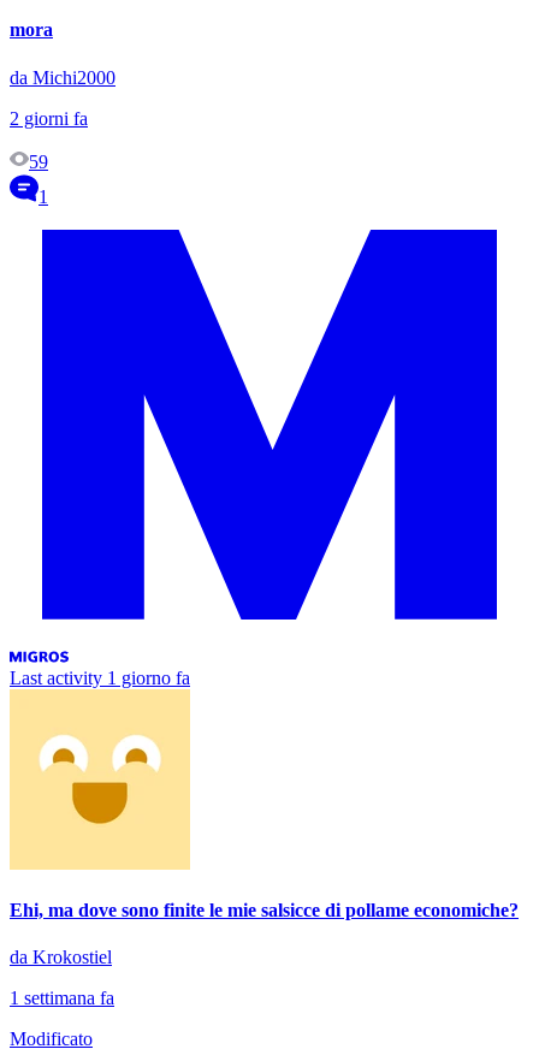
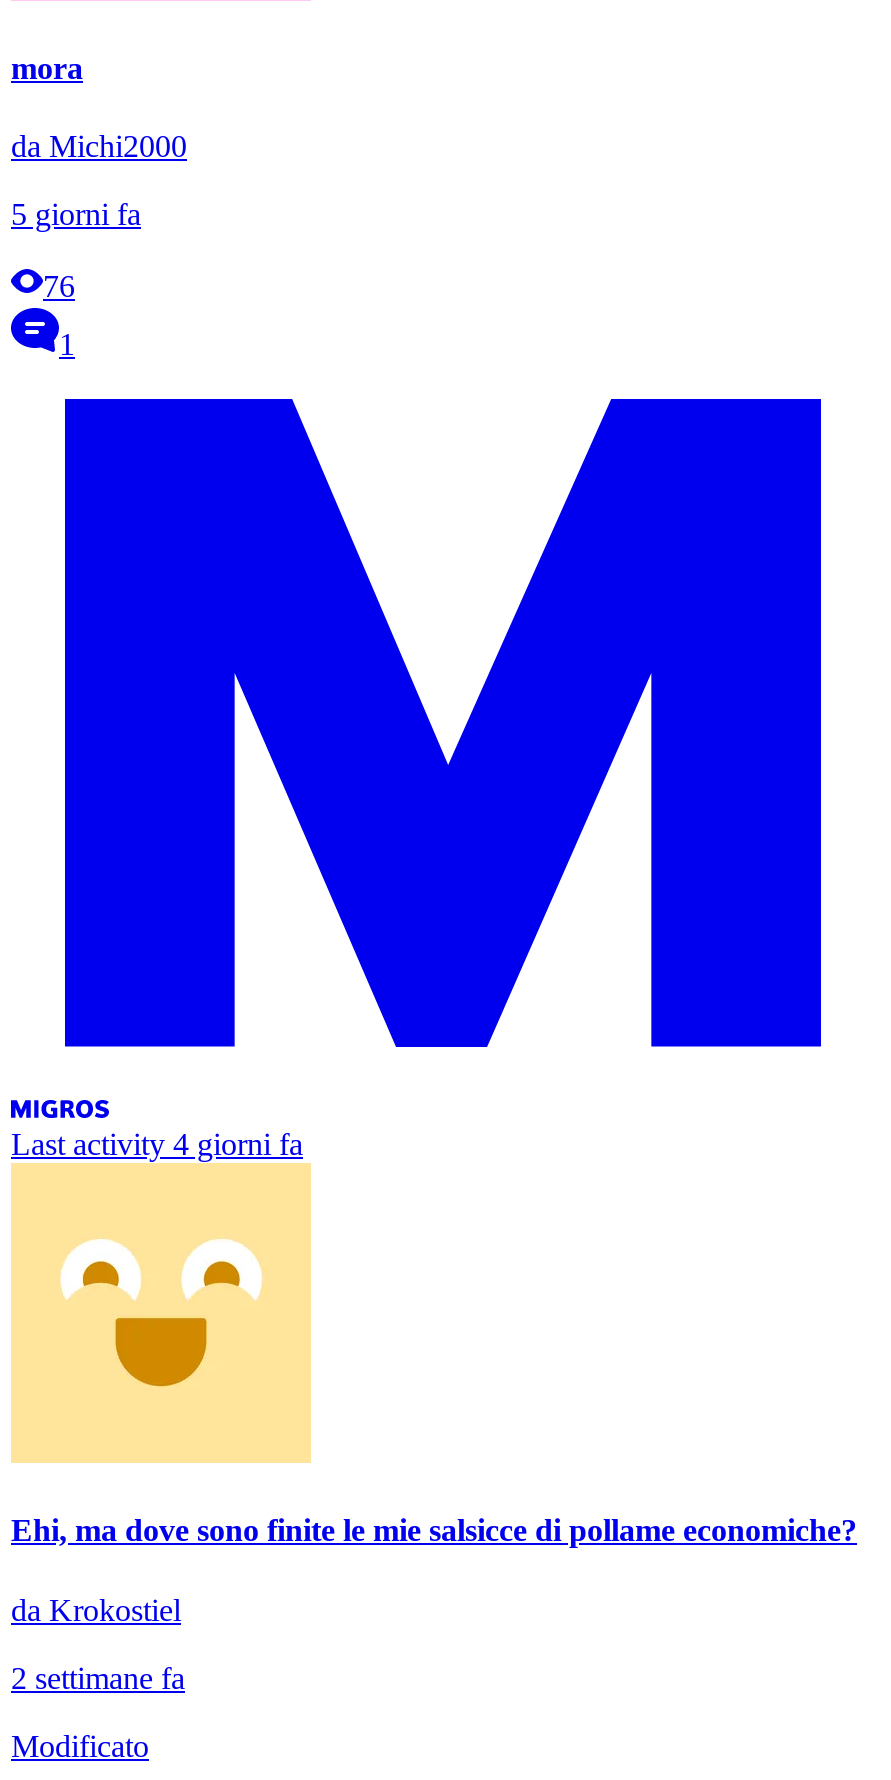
[10,108,88,128] 2 giorni fa -> [11,197,141,231] 5 giorni fa
[29,151,48,172] 59 -> [43,269,75,303] 76
[10,667,190,688] Last activity 1 giorno fa -> [11,1127,303,1161] Last activity 4 giorni fa
[10,988,114,1008] 1 settimana fa -> [11,1660,185,1694] 2 settimane fa

